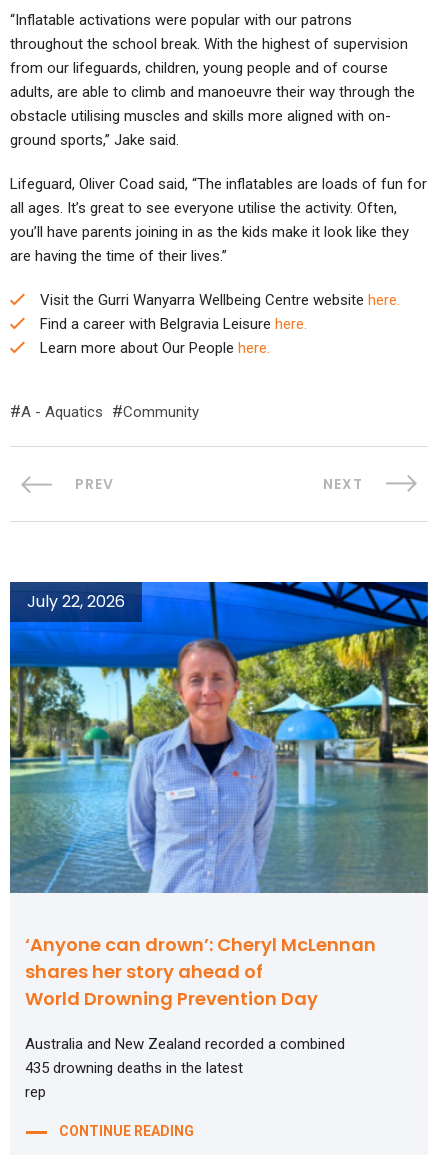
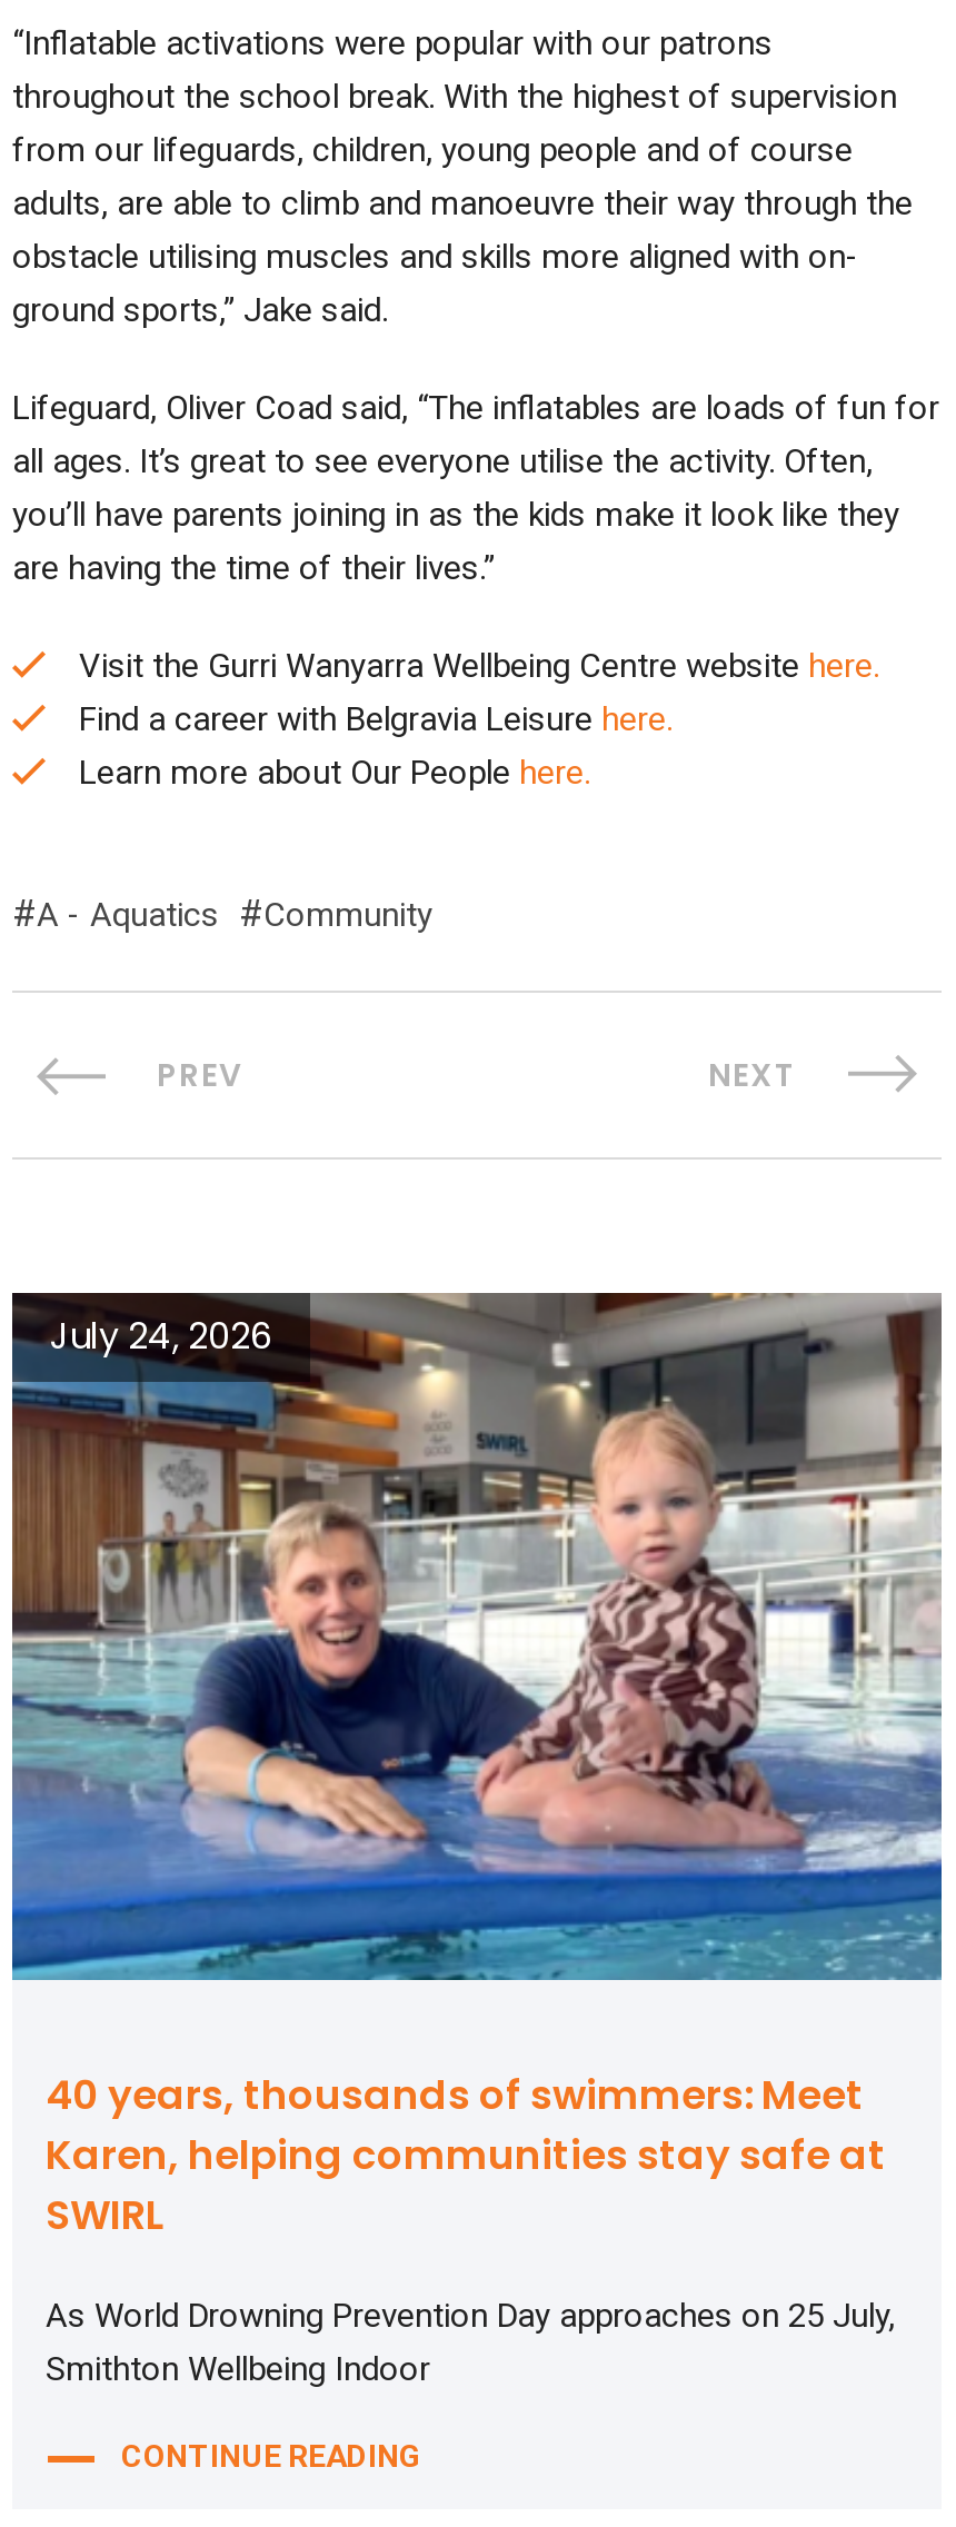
[9,581,429,894] [image] | July 22, 2026 -> [10,1291,944,1982] [image] | July 24, 2026
[25,932,376,1011] ‘Anyone can drown’: Cheryl McLennan | shares her story ahead of | World Drowning Prevention Day -> [46,2066,886,2242] 40 years, thousands of swimmers: Meet | Karen, helping communities stay safe at | SWIRL
[25,1035,345,1101] Australia and New Zealand recorded a combined | 435 drowning deaths in the latest | rep -> [46,2295,895,2388] As World Drowning Prevention Day approaches on 25 July, | Smithton Wellbeing Indoor

